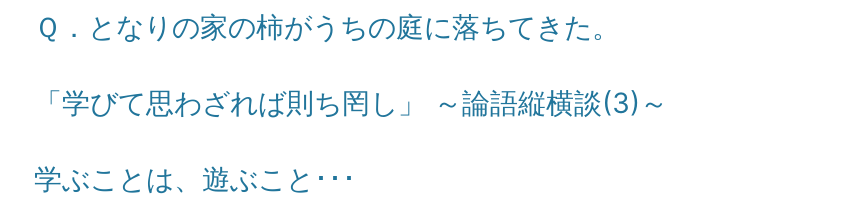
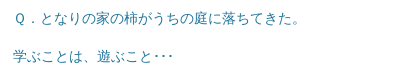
[34,85,668,119] 「学びて思わざれば則ち罔し」 ～論語縦横談(3)～ -> none

